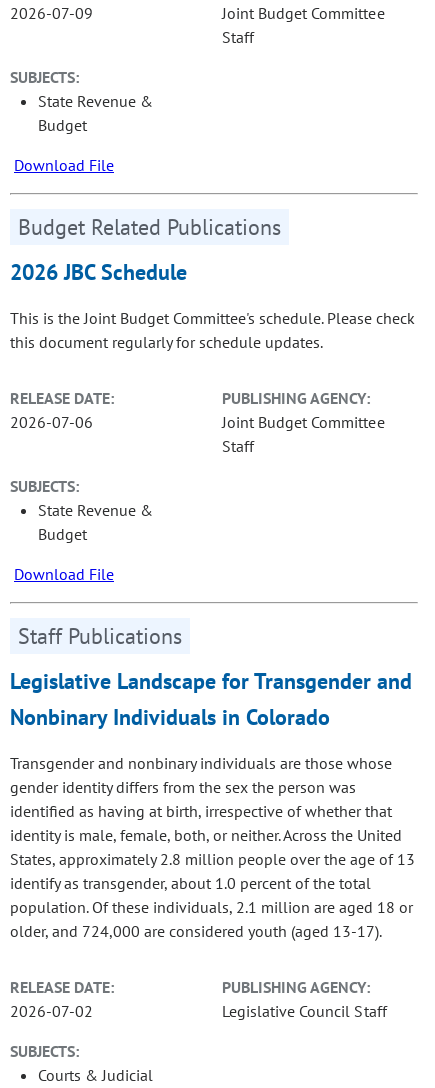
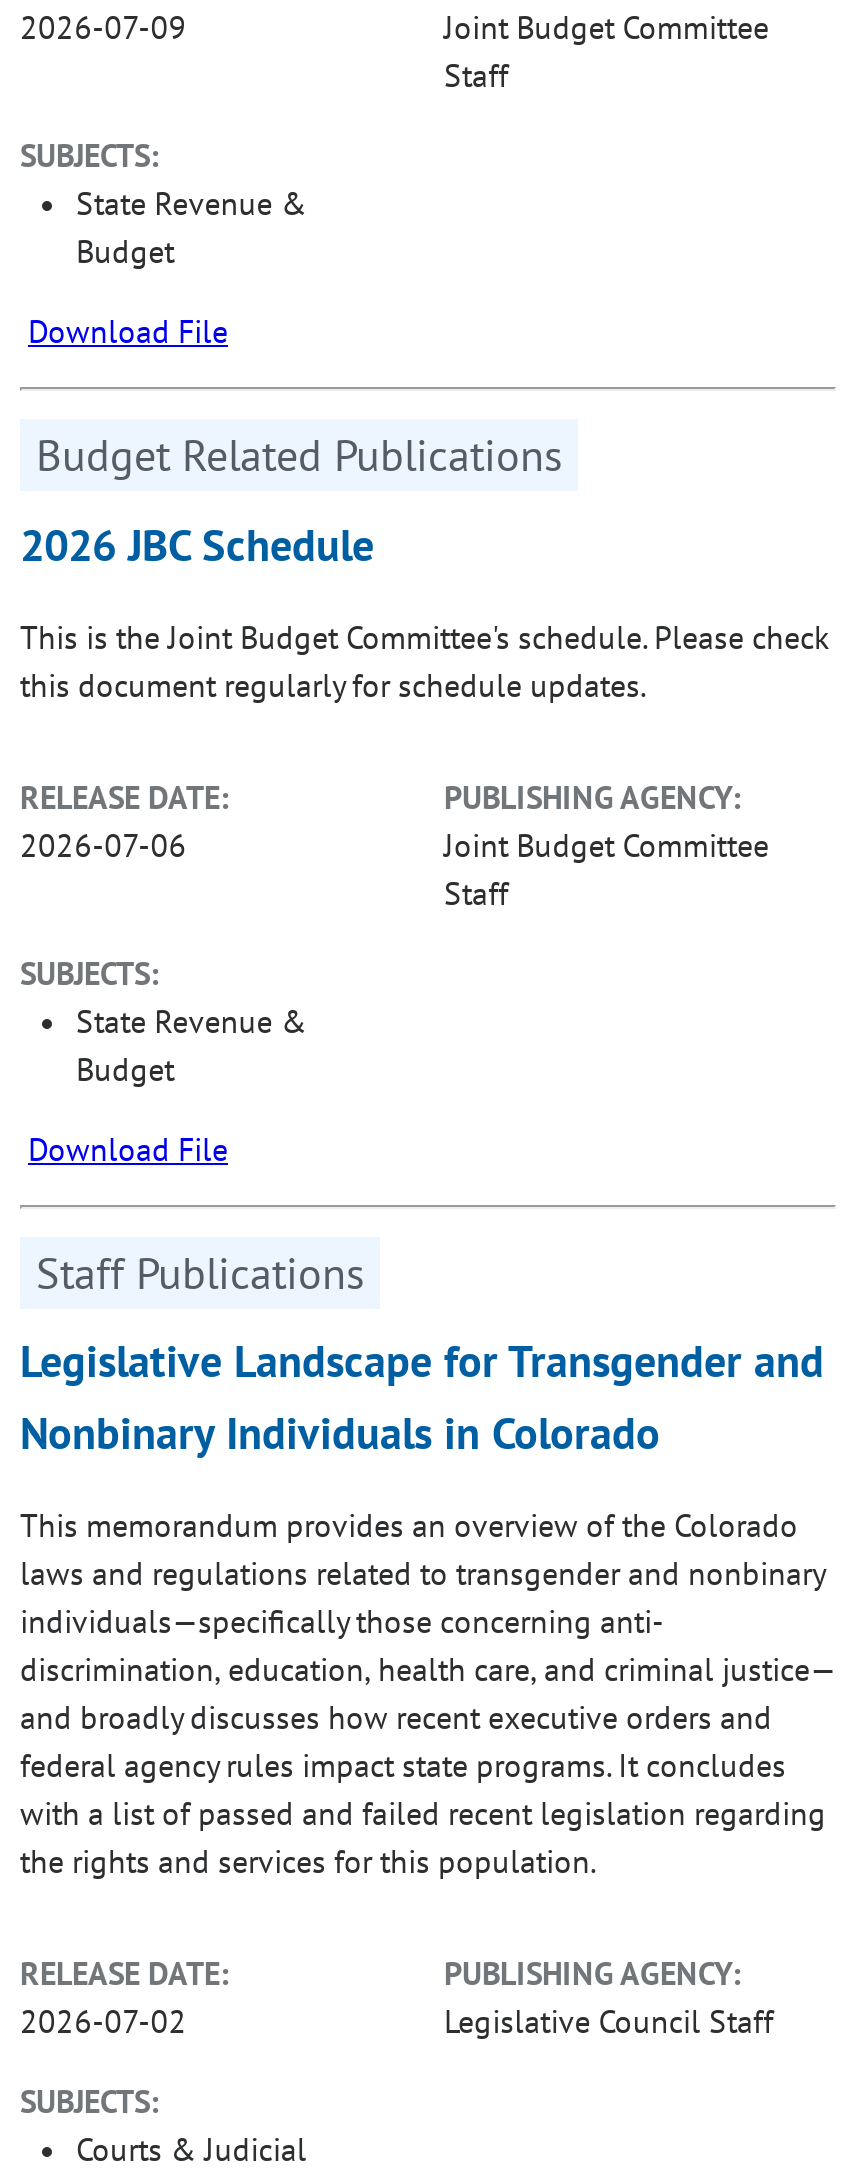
[10,753,415,941] Transgender and nonbinary individuals are those whose | gender identity differs from the sex the person was | identified as having at birth, irrespective of whether that | identity is male, female, both, or neither. Across the United | States, approximately 2.8 million people over the age of 13 | identify as transgender, about 1.0 percent of the total | population. Of these individuals, 2.1 million are aged 18 or | older, and 724,000 are considered youth (aged 13-17). -> [20,1505,836,1881] This memorandum provides an overview of the Colorado | laws and regulations related to transgender and nonbinary | individuals—specifically those concerning anti- | discrimination, education, health care, and criminal justice— | and broadly discusses how recent executive orders and | federal agency rules impact state programs. It concludes | with a list of passed and failed recent legislation regarding | the rights and services for this population.

